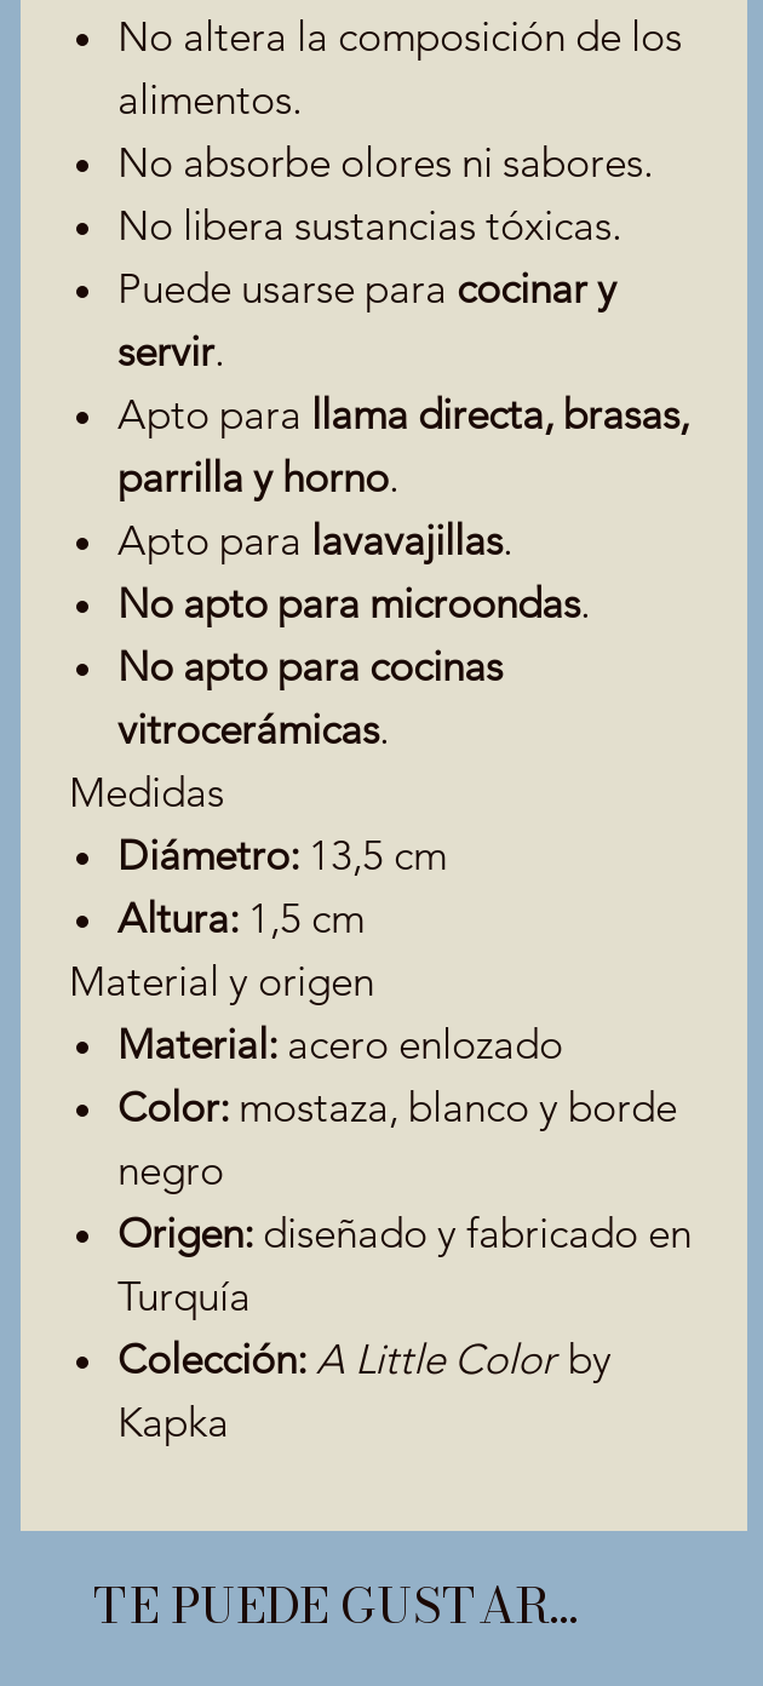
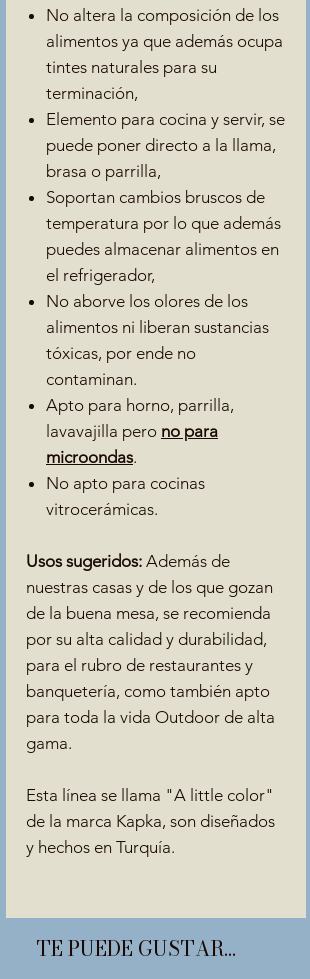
[117,74,689,626] alimentos. | No absorbe olores ni sabores. | No libera sustancias tóxicas. | Puede usarse para cocinar y | servir. | Apto para llama directa, brasas, | parrilla y horno. | Apto para lavavajillas. | No apto para microondas. -> [46,31,285,467] alimentos ya que además ocupa | tintes naturales para su | terminación, | Elemento para cocina y servir, se | puede poner directo a la llama, | brasa o parrilla, | Soportan cambios bruscos de | temperatura por lo que además | puedes almacenar alimentos en | el refrigerador, | No aborve los olores de los | alimentos ni liberan sustancias | tóxicas, por ende no | contaminan. | Apto para horno, parrilla, | lavavajilla pero no para | microondas.
[69,767,692,1445] Medidas | Diámetro: 13,5 cm | Altura: 1,5 cm | Material y origen | Material: acero enlozado | Color: mostaza, blanco y borde | negro | Origen: diseñado y fabricado en | Turquía | Colección: A Little Color by | Kapka -> [26,551,275,857] Usos sugeridos: Además de | nuestras casas y de los que gozan | de la buena mesa, se recomienda | por su alta calidad y durabilidad, | para el rubro de restaurantes y | banquetería, como también apto | para toda la vida Outdoor de alta | gama. | Esta línea se llama "A little color" | de la marca Kapka, son diseñados | y hechos en Turquía.

